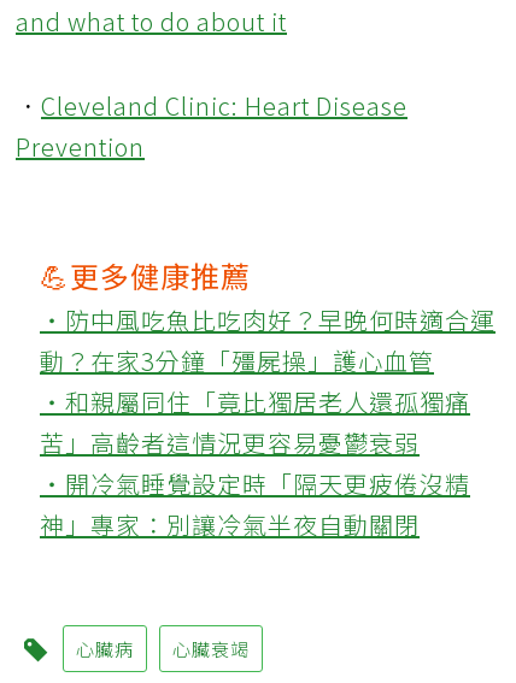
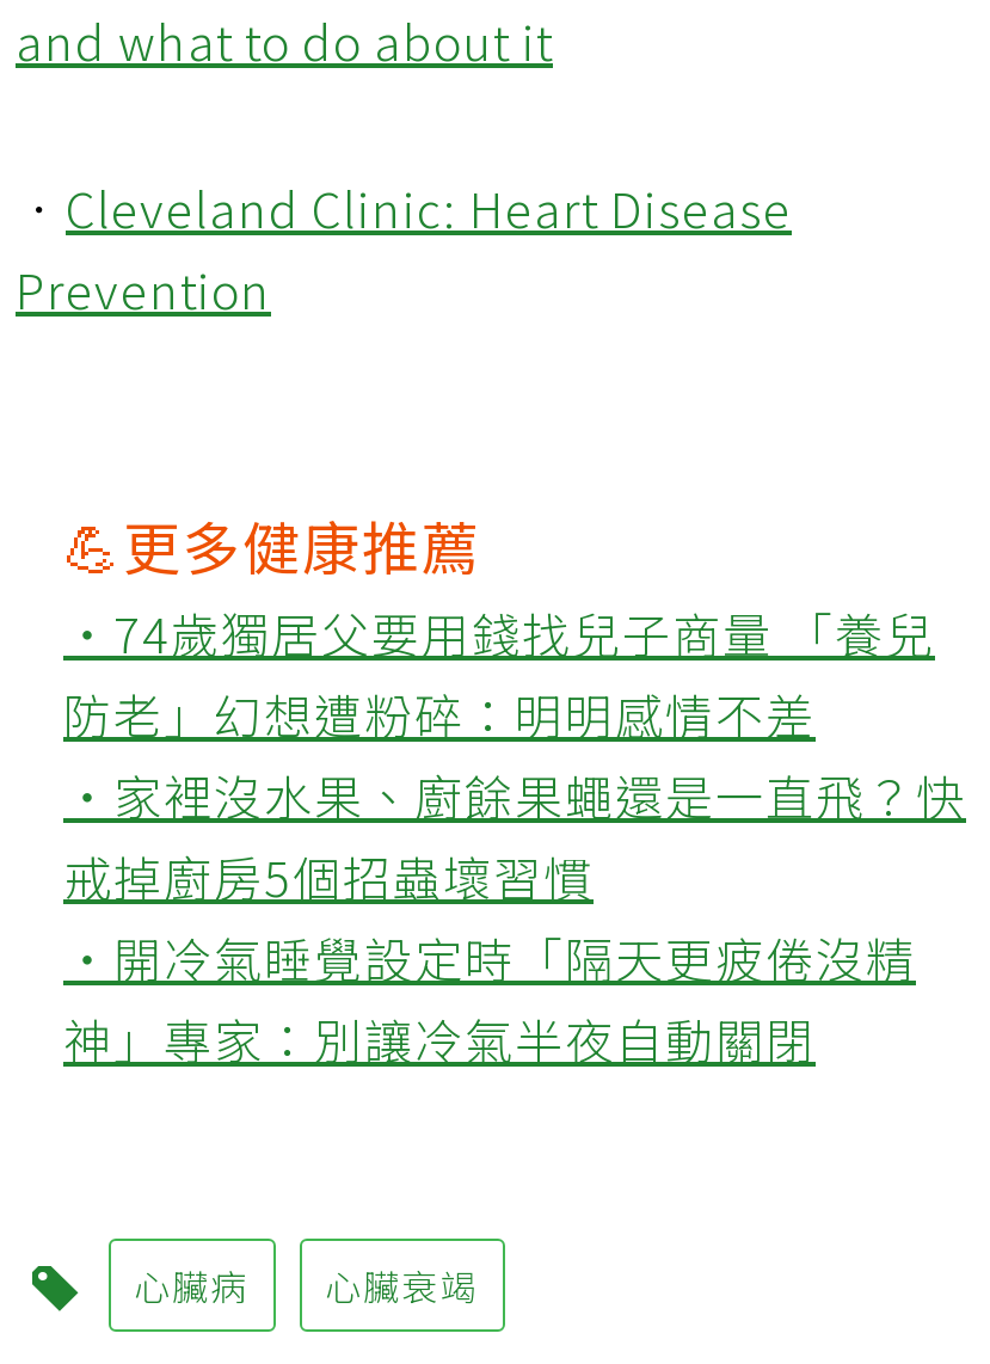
[40,302,496,460] ‧防中風吃魚比吃肉好？早晚何時適合運 | 動？在家3分鐘「殭屍操」護心血管 | ‧和親屬同住「竟比獨居老人還孤獨痛 | 苦」高齡者這情況更容易憂鬱衰弱 -> [63,600,966,913] ‧74歲獨居父要用錢找兒子商量 「養兒 | 防老」幻想遭粉碎：明明感情不差 | ‧家裡沒水果、廚餘果蠅還是一直飛？快 | 戒掉廚房5個招蟲壞習慣

